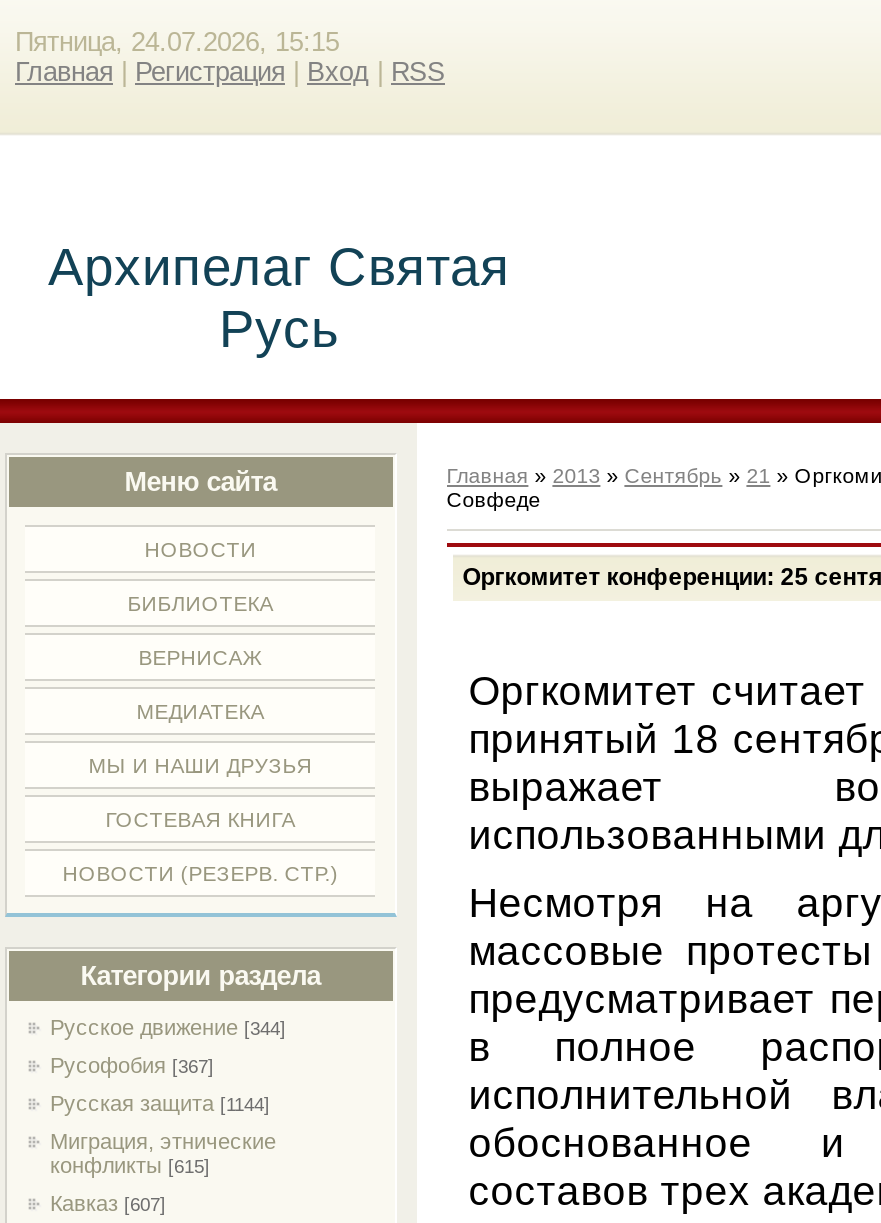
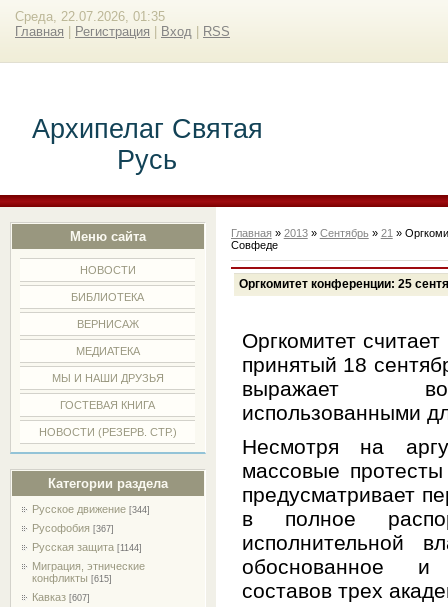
[15,27,339,57] Пятница, 24.07.2026, 15:15 -> [15,9,165,24] Среда, 22.07.2026, 01:35

